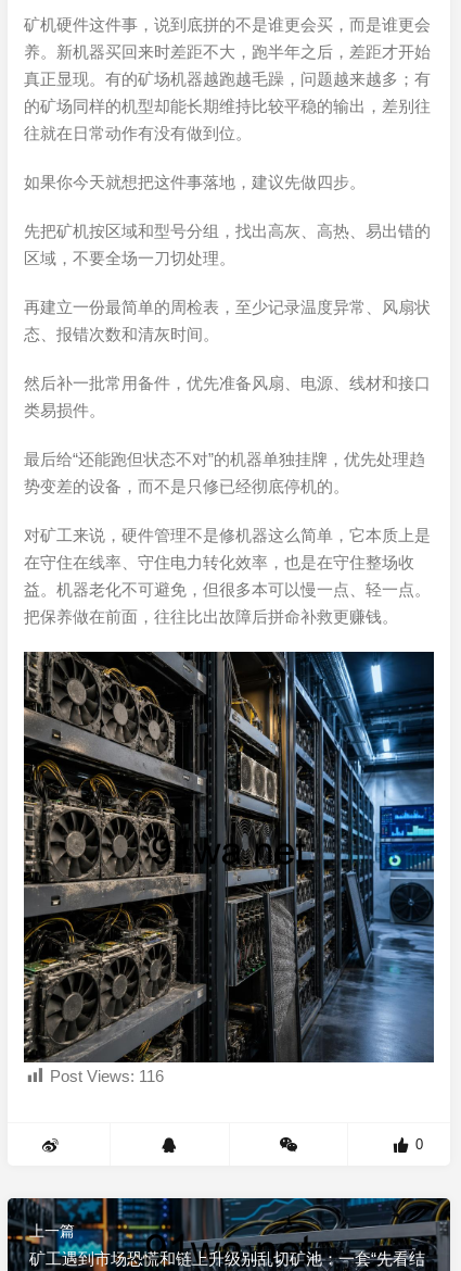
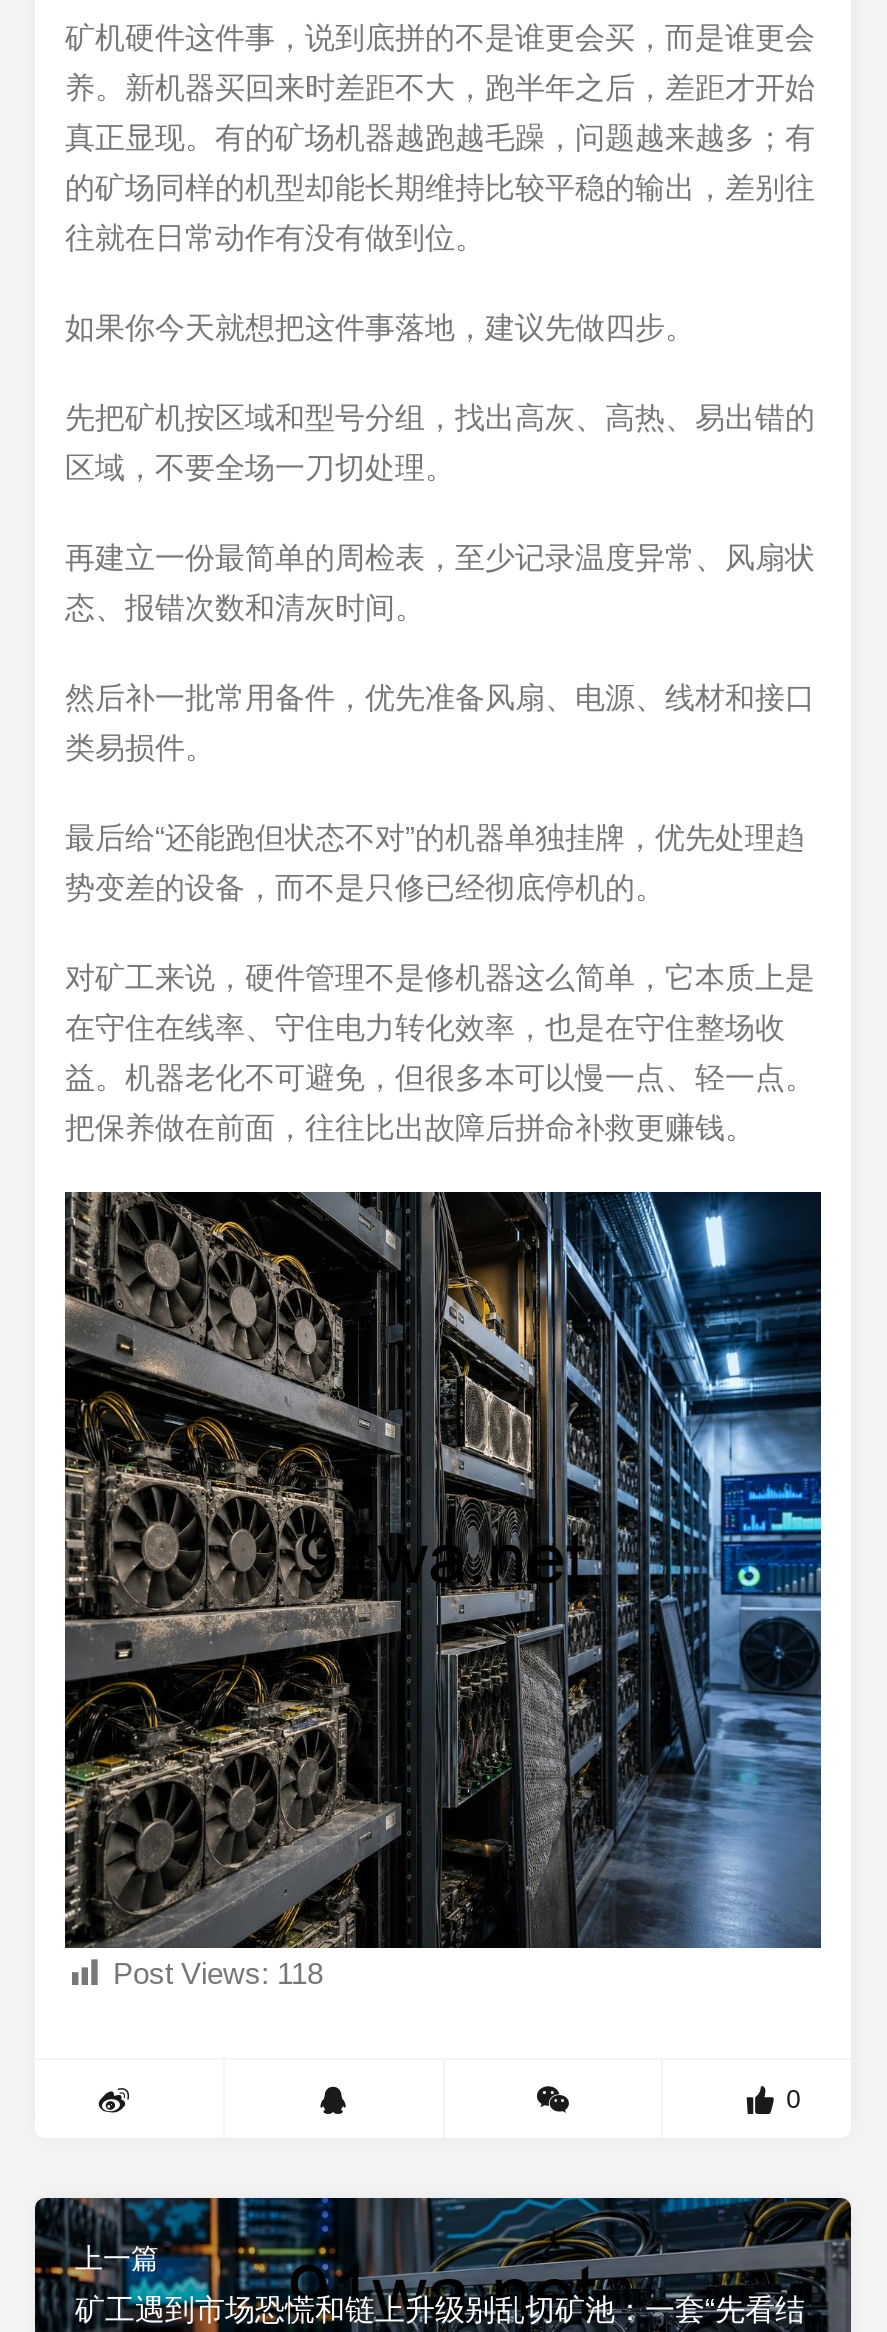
[50,1067,164,1085] Post Views: 116 -> [113,1956,323,1990] Post Views: 118

